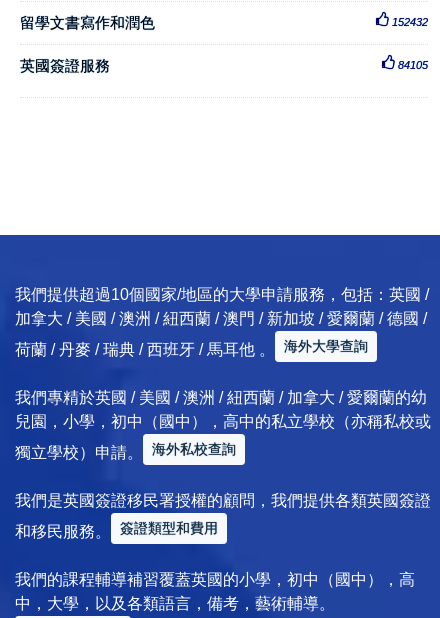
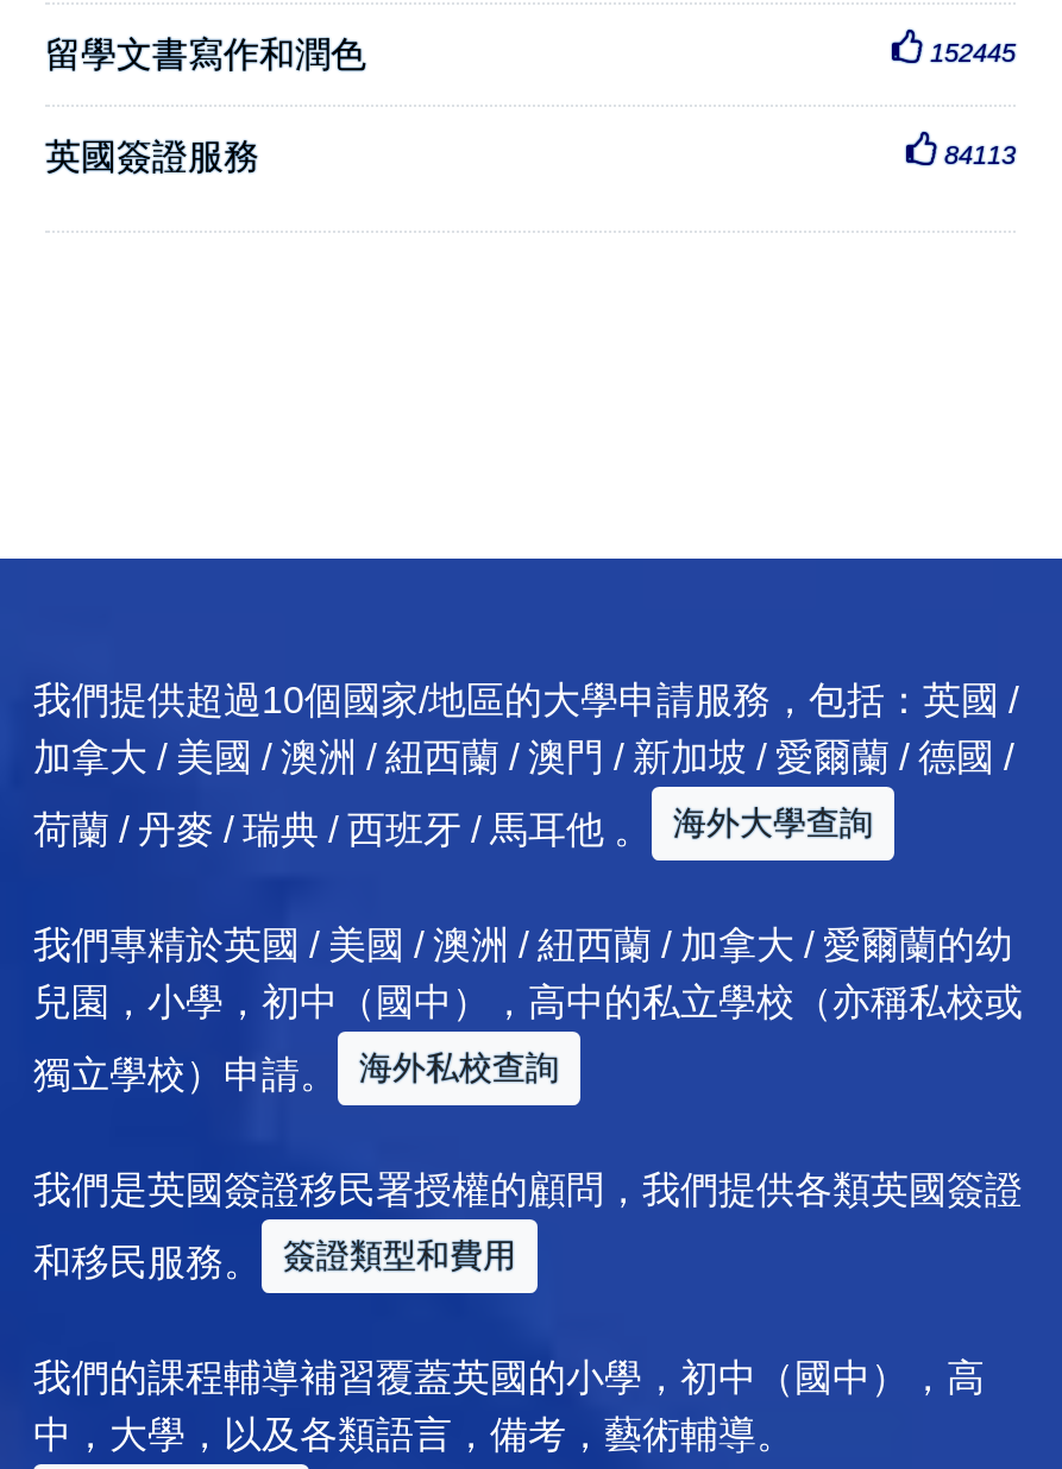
[389,16,428,28] 152432 -> [923,38,1016,67] 152445
[395,59,428,71] 84105 -> [937,140,1016,169] 84113

